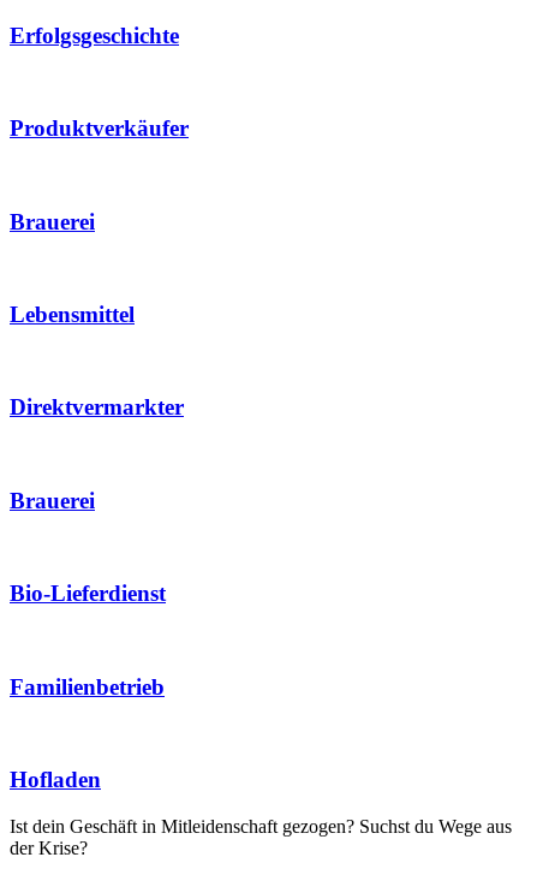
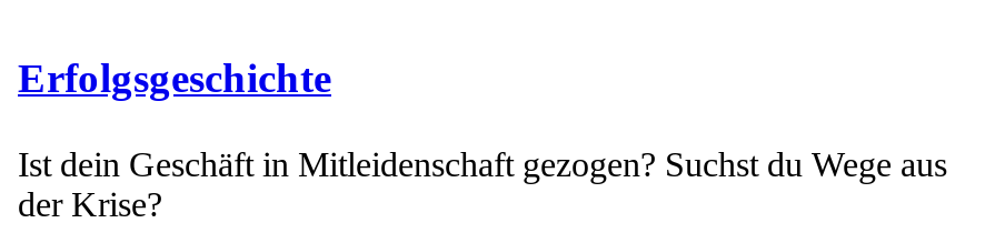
[10,116,189,141] Produktverkäufer -> none
[10,209,95,234] Brauerei -> none
[10,302,135,327] Lebensmittel -> none
[10,395,184,420] Direktvermarkter -> none
[10,488,95,513] Brauerei -> none
[10,581,166,606] Bio-Lieferdienst -> none
[10,674,165,699] Familienbetrieb -> none
[10,767,101,792] Hofladen -> none

